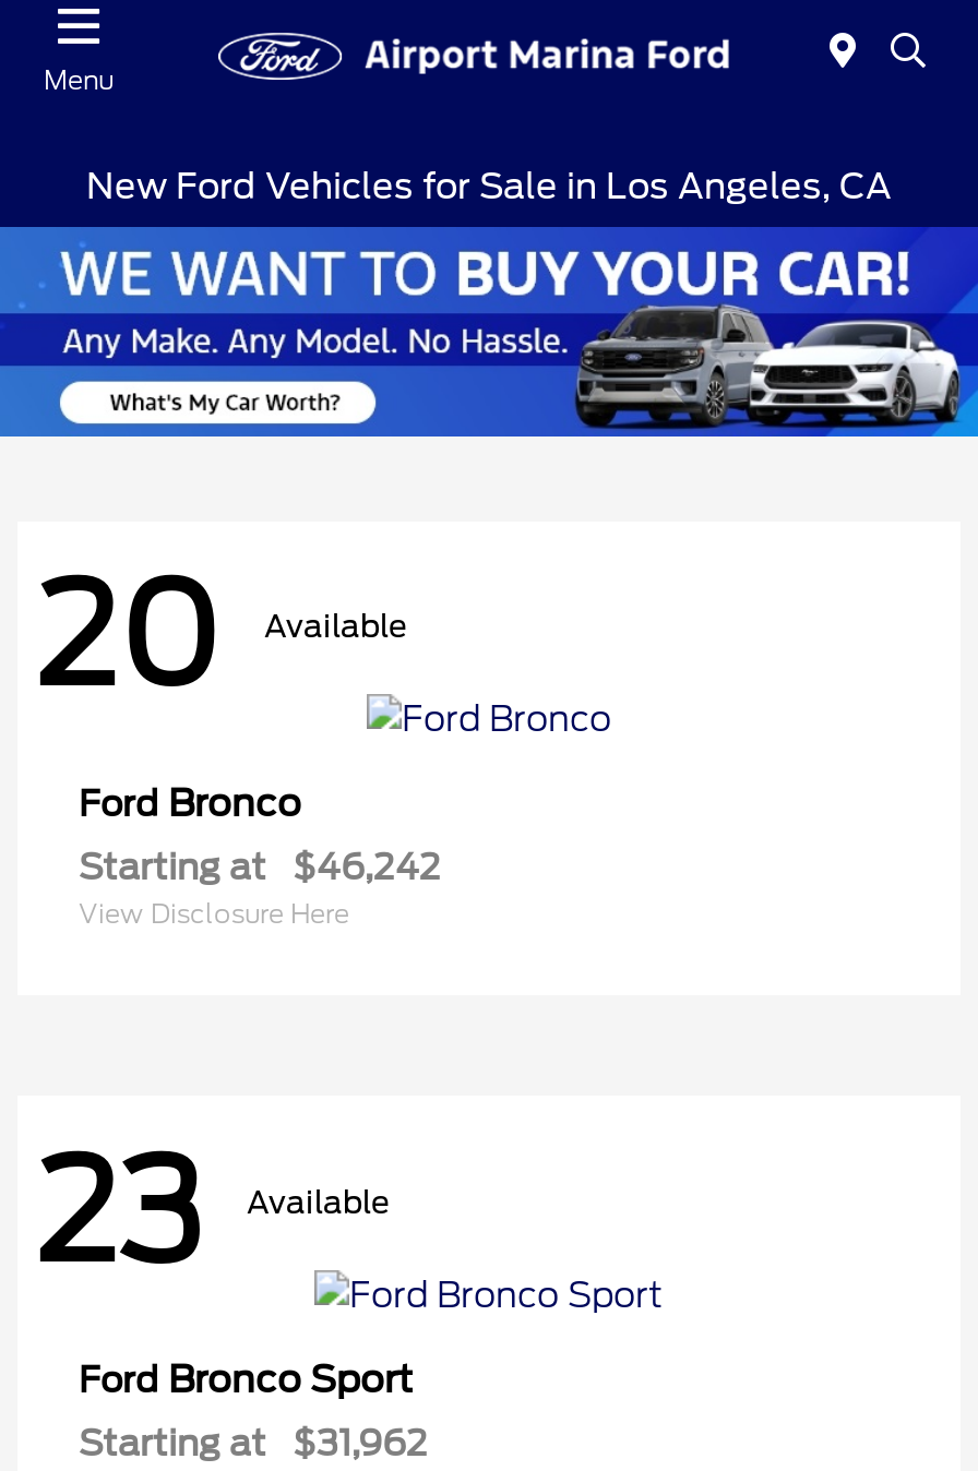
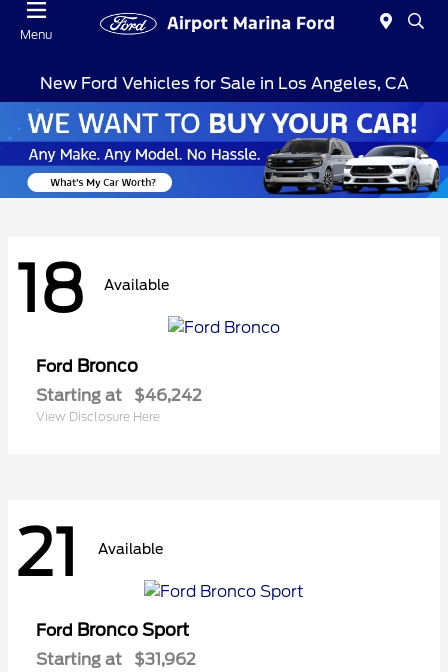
[35,553,406,718] 20 Available -> [16,251,169,327] 18 Available
[35,1128,389,1294] 23 Available -> [16,515,163,591] 21 Available

